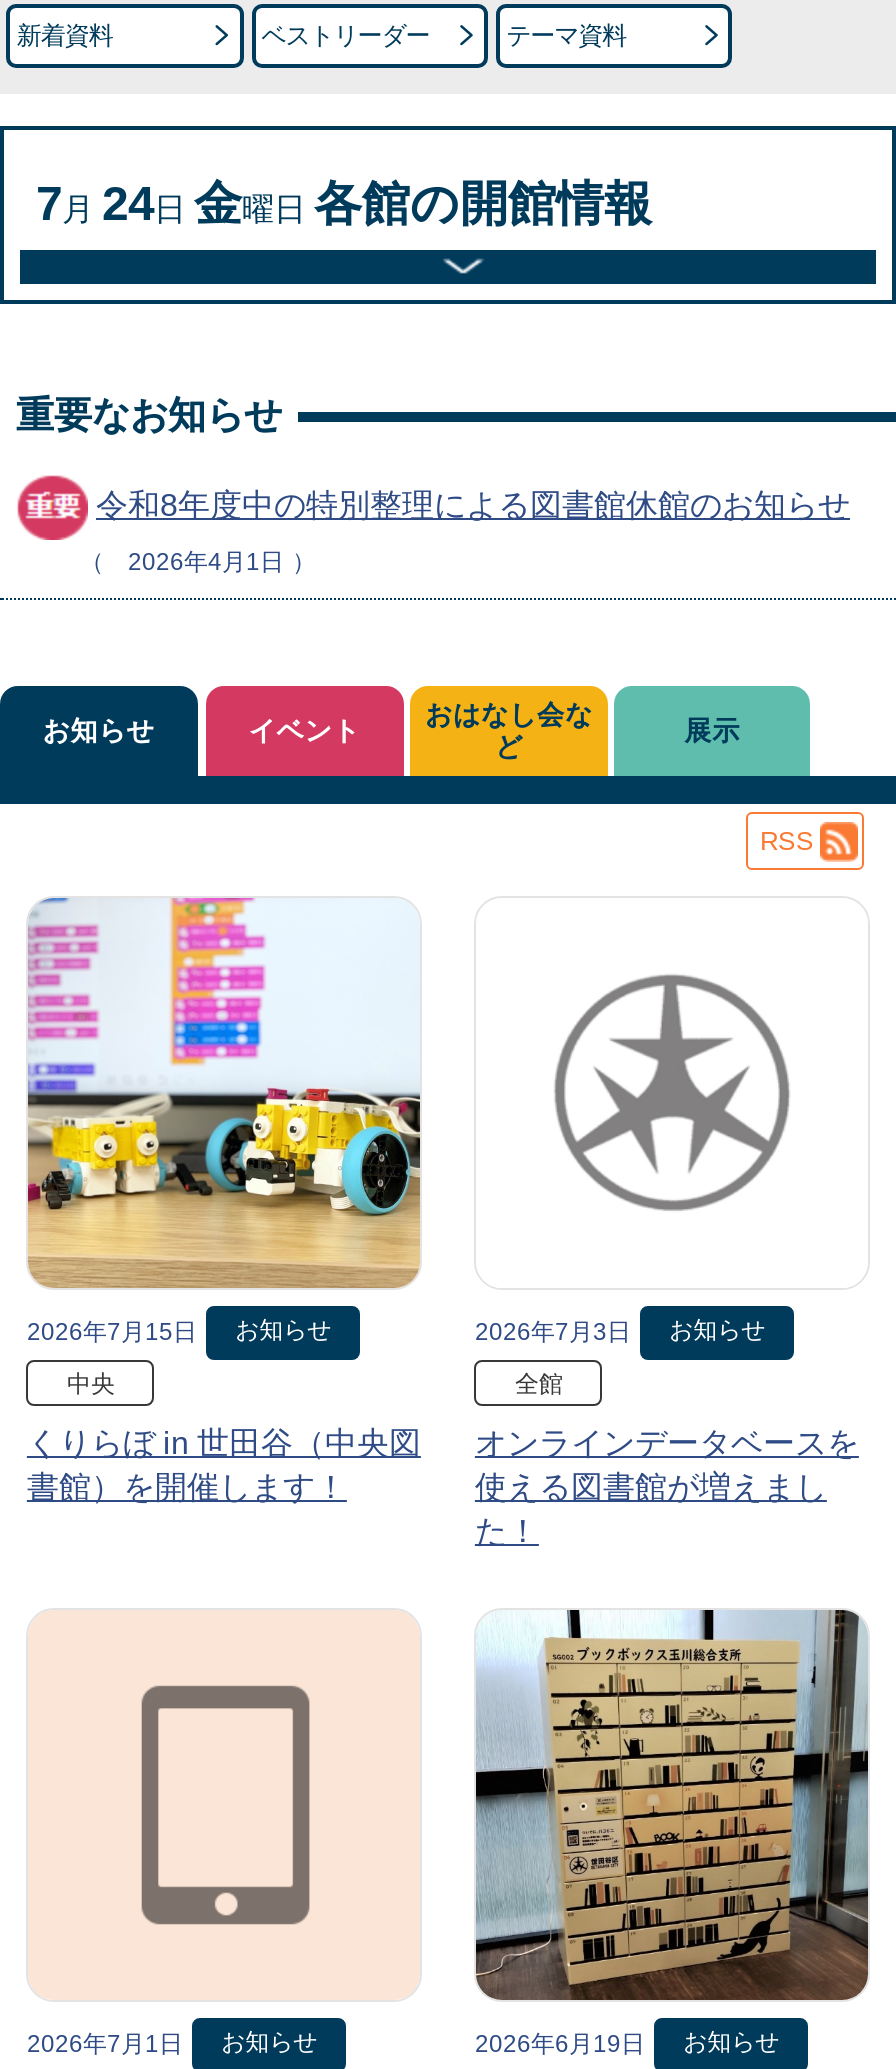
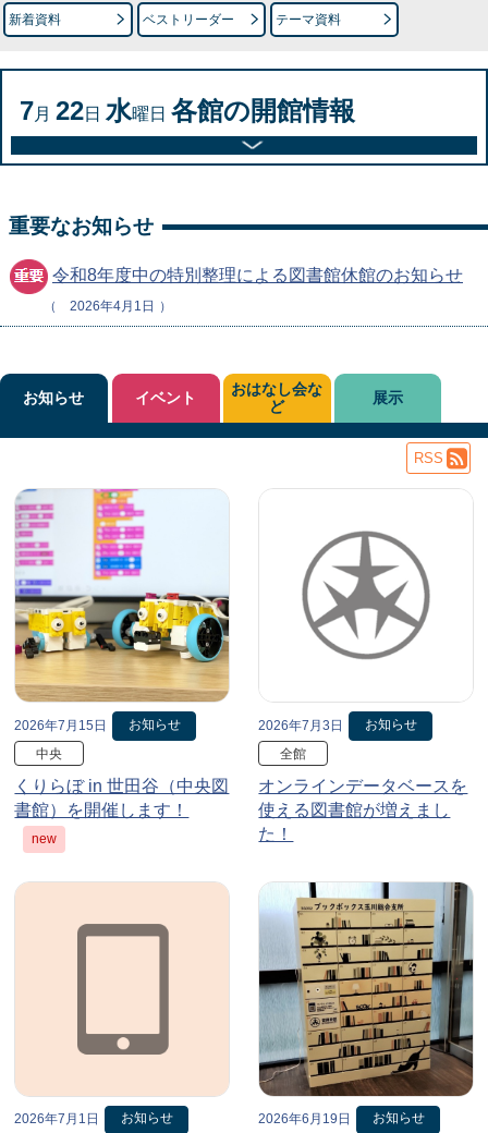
[36,176,652,230] 7月24日金曜日各館の開館情報 -> [20,96,355,125] 7月22日水曜日各館の開館情報
none -> [32,831,57,846] new

